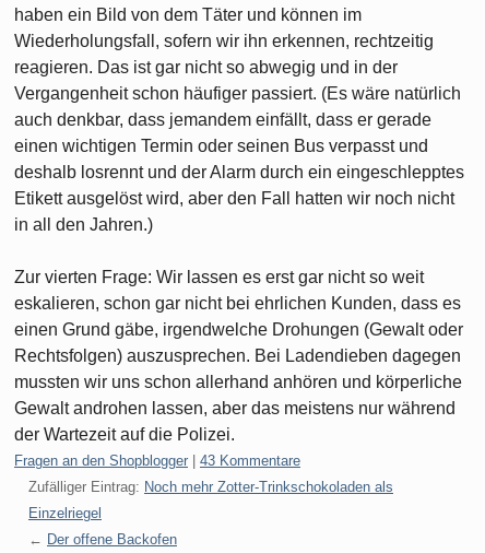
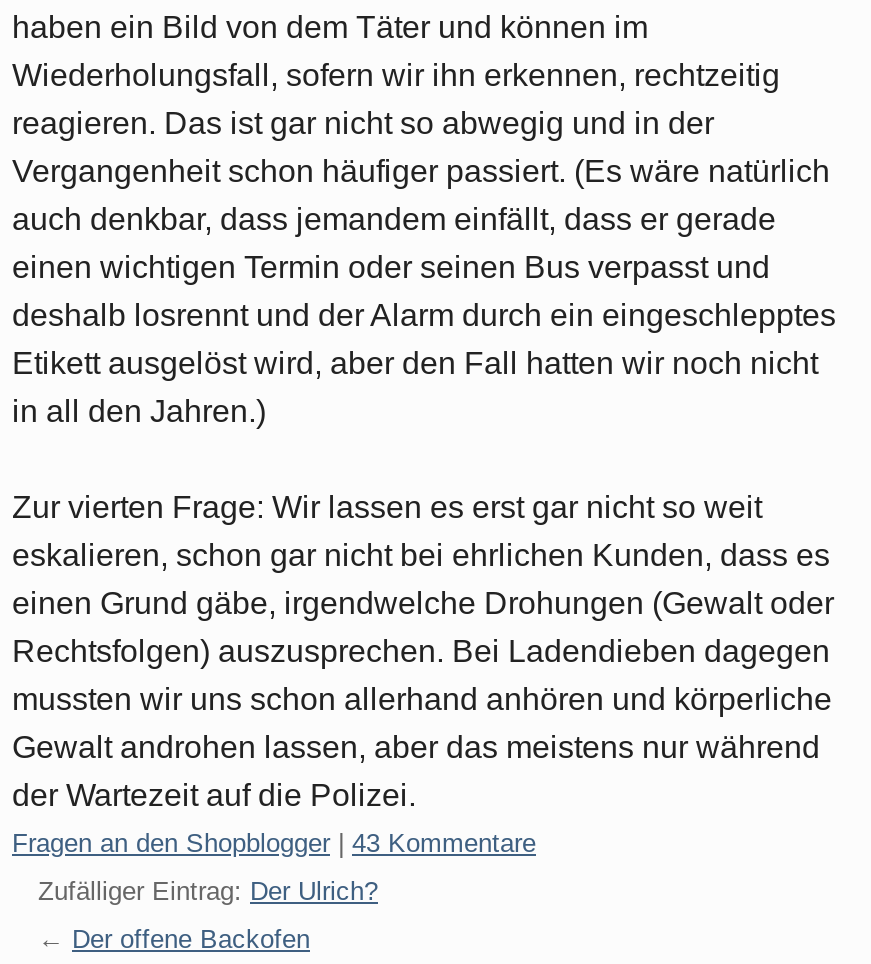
[28,479,393,521] Zufälliger Eintrag: Noch mehr Zotter-Trinkschokoladen als | Einzelriegel -> [38,876,378,906] Zufälliger Eintrag: Der Ulrich?

